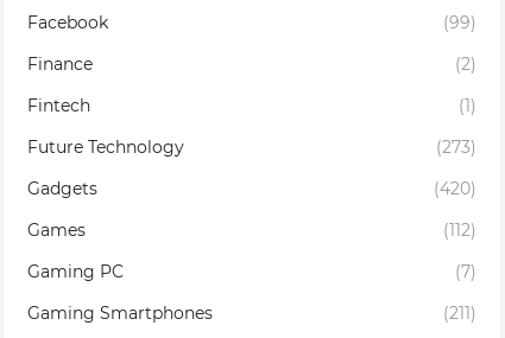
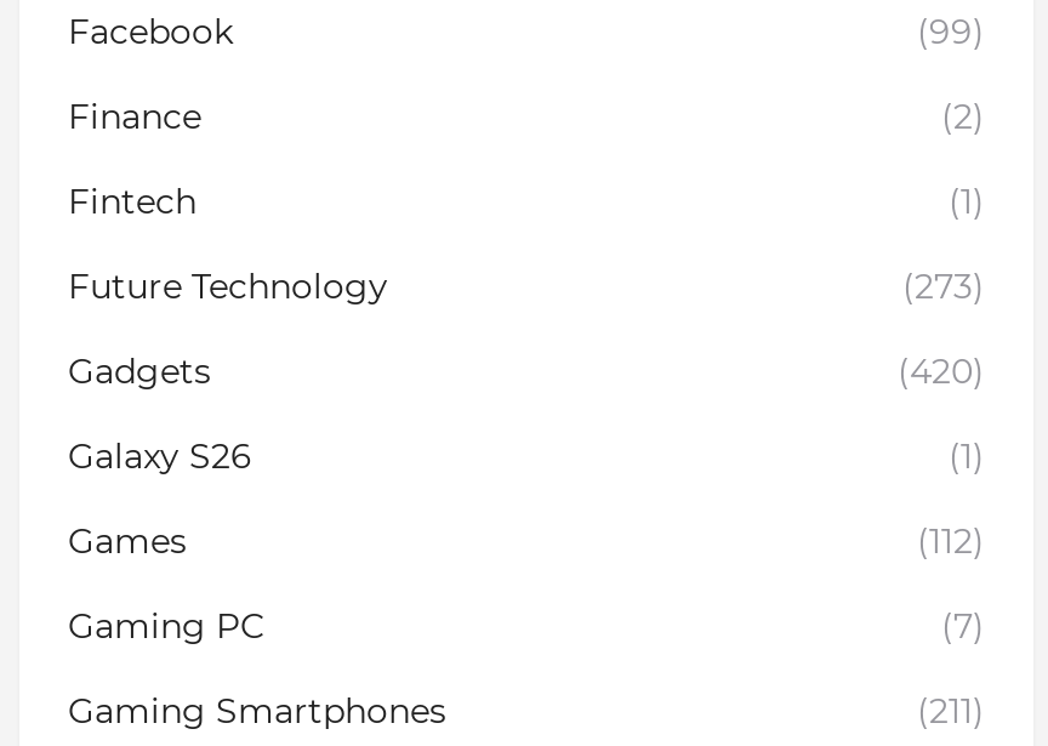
none -> [68,435,985,478] Galaxy S26 | (1)

